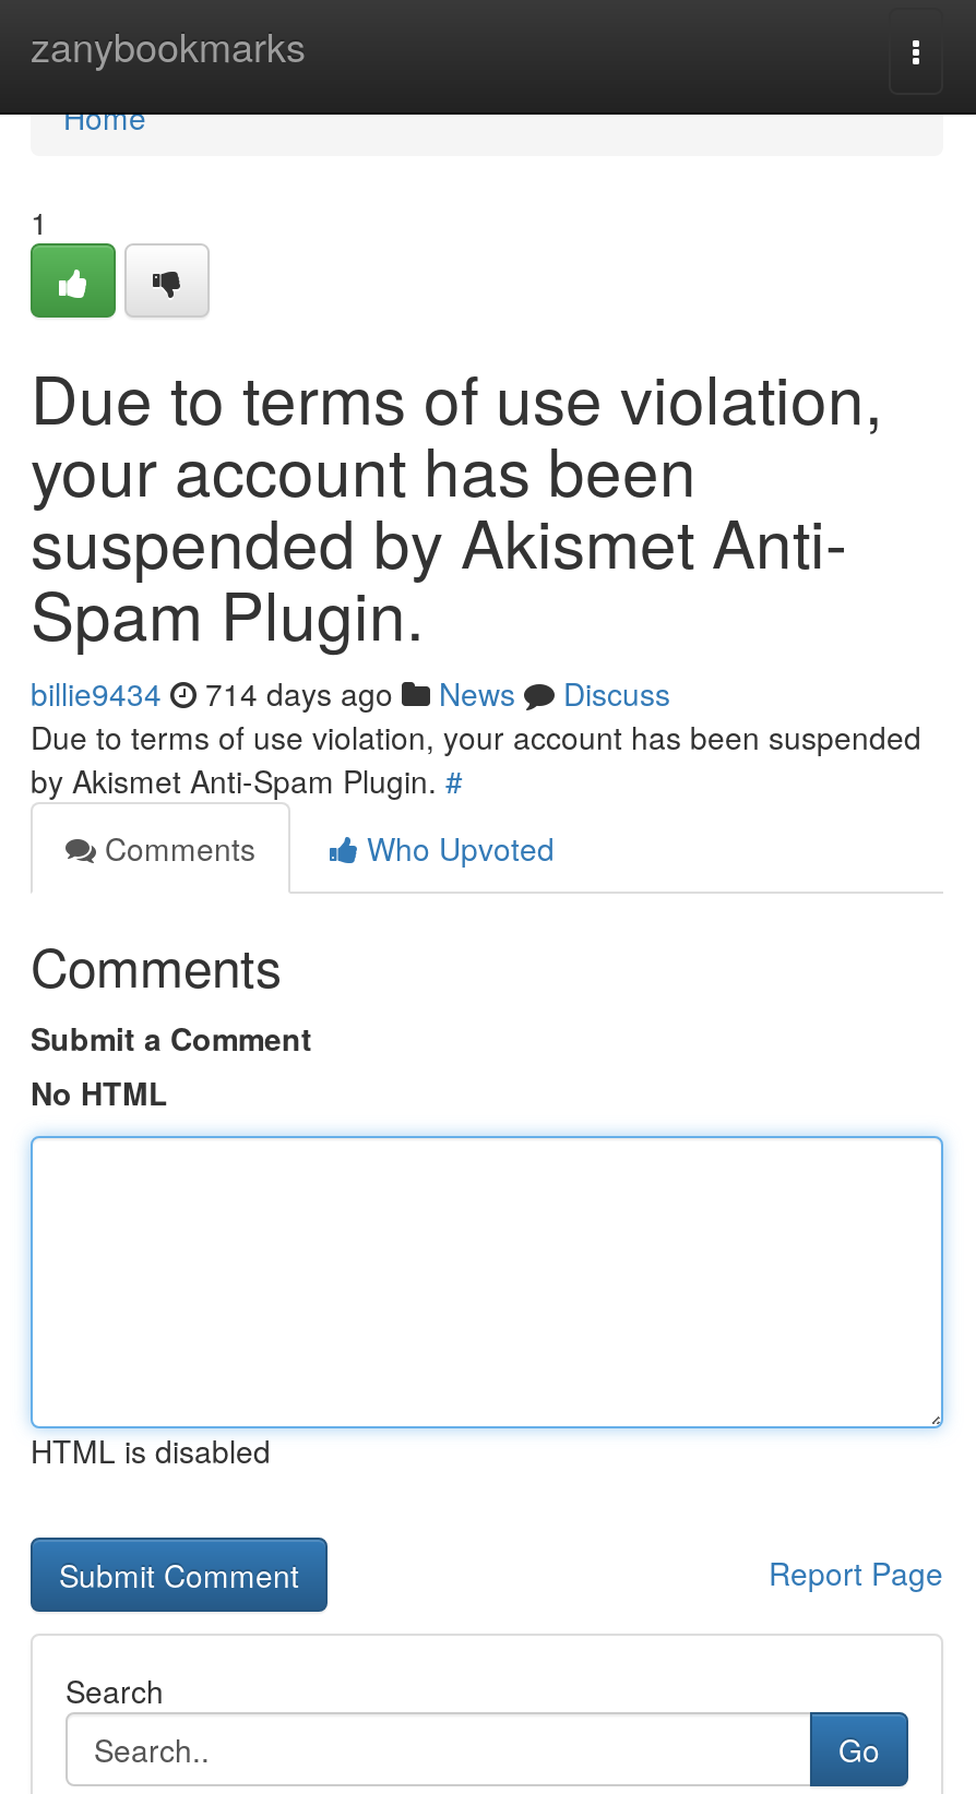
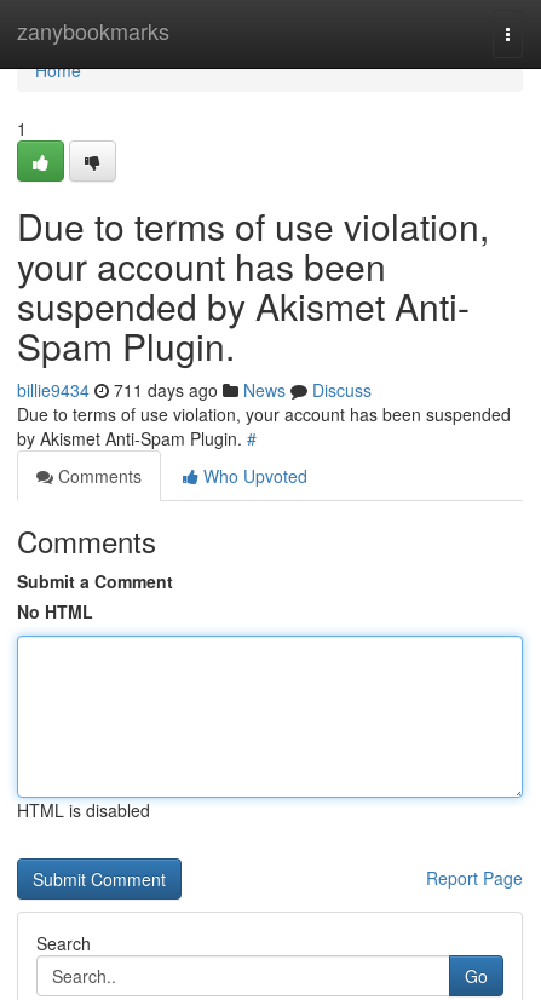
[31,671,670,715] billie9434 714 days ago News Discuss -> [17,378,372,402] billie9434 711 days ago News Discuss

